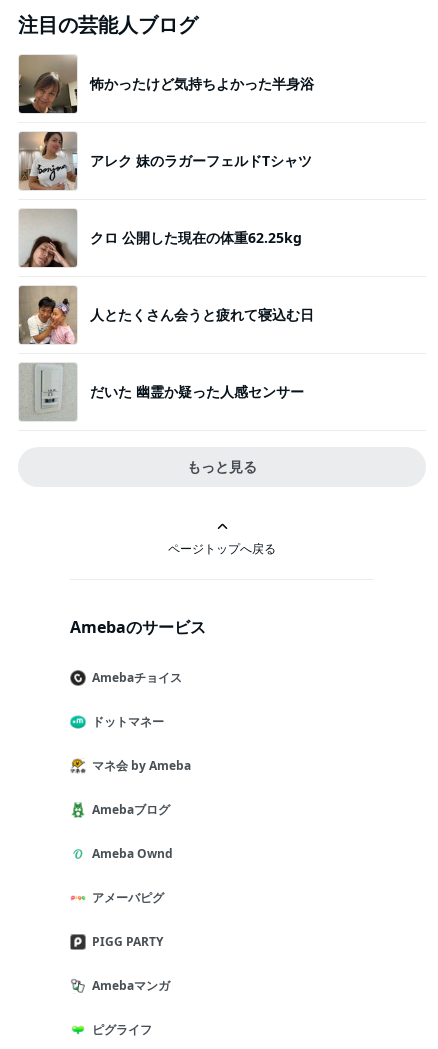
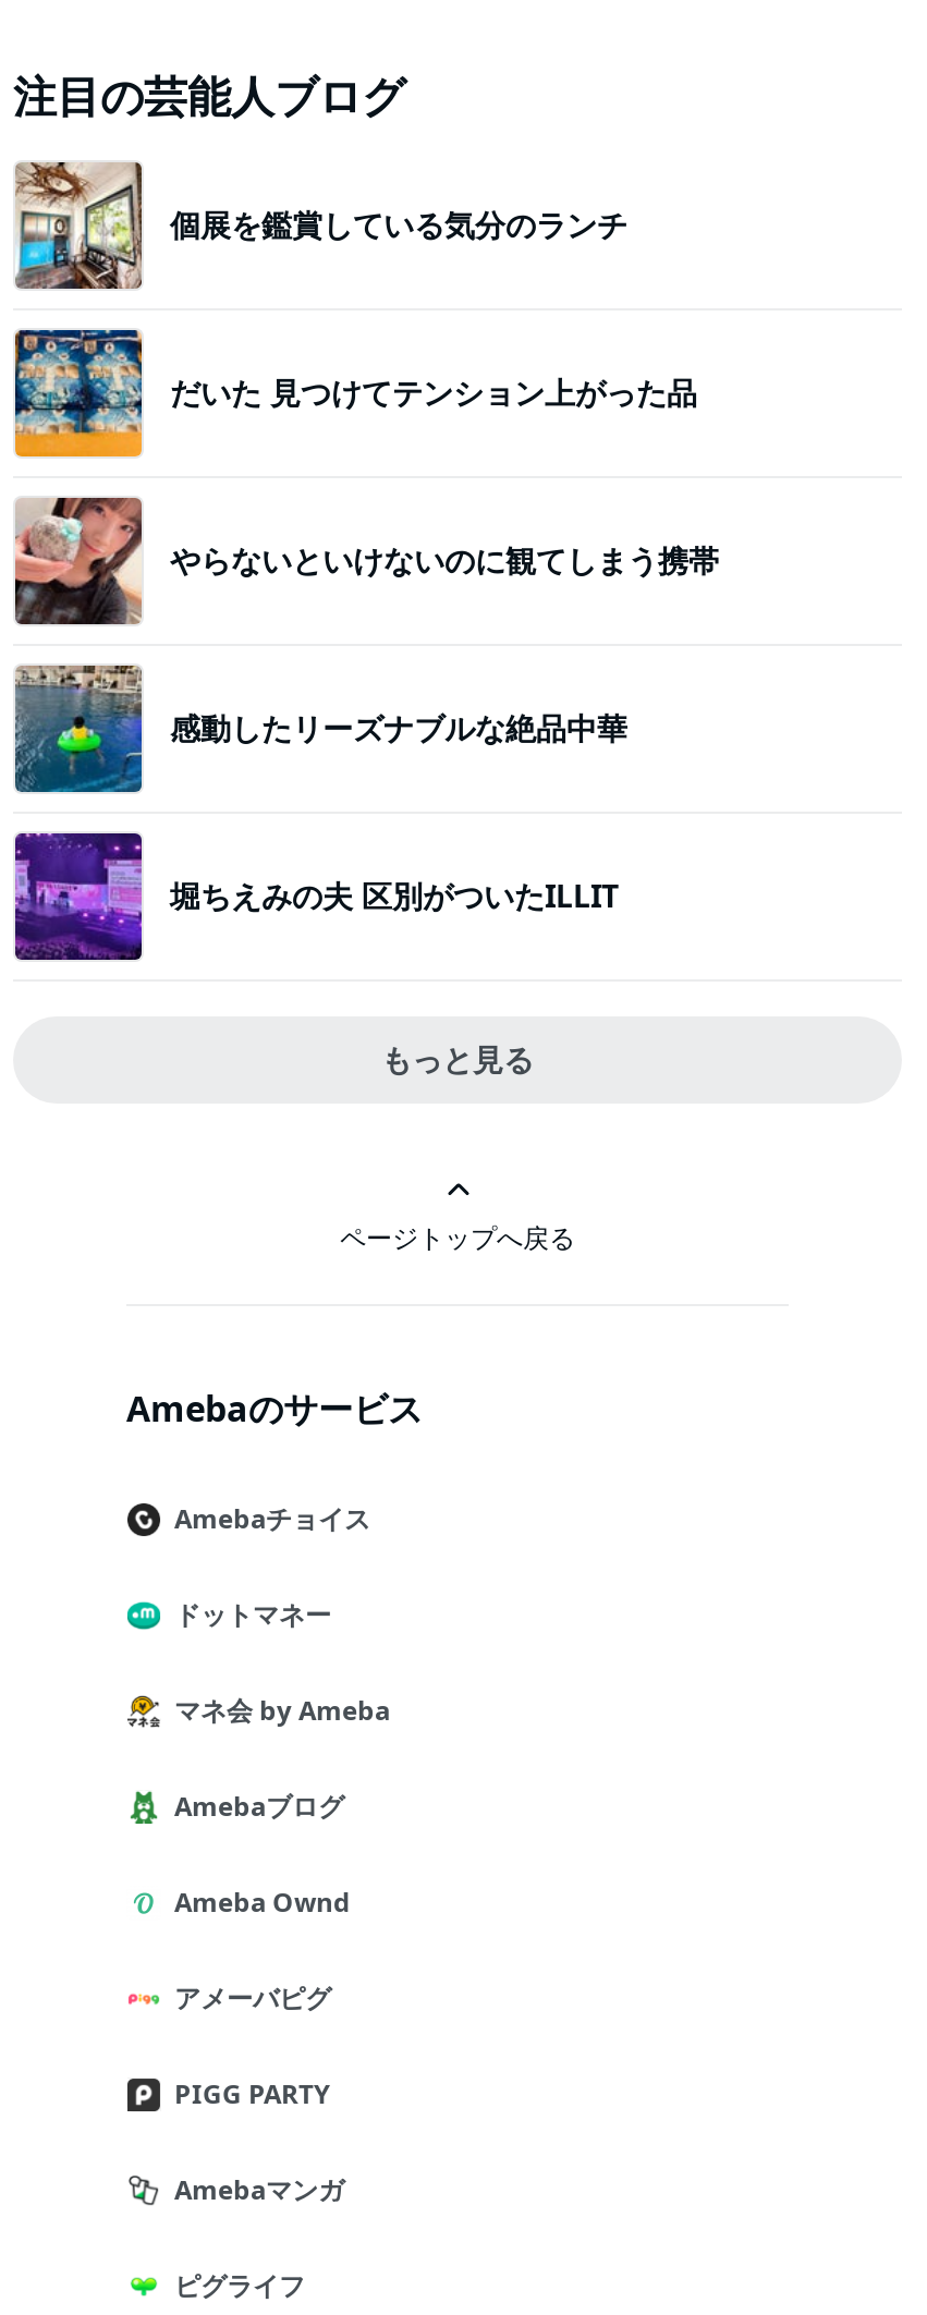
[18,55,314,114] [image] | 怖かったけど気持ちよかった半身浴 -> [15,160,627,291] [image] | 個展を鑑賞している気分のランチ
[18,131,312,191] [image] | アレク 妹のラガーフェルドTシャツ -> [13,328,697,459] [image] | だいた 見つけてテンション上がった品
[19,208,302,268] [image] | クロ 公開した現在の体重62.25kg -> [13,498,719,626] [image] | やらないといけないのに観てしまう携帯
[18,285,314,345] [image] | 人とたくさん会うと疲れて寝込む日 -> [15,666,627,794] [image] | 感動したリーズナブルな絶品中華
[18,362,304,421] [image] | だいた 幽霊か疑った人感センサー -> [13,831,619,962] [image] | 堀ちえみの夫 区別がついたILLIT

